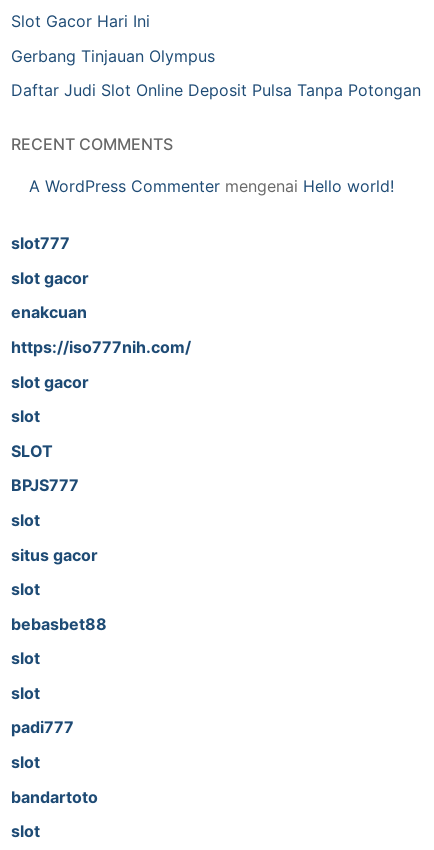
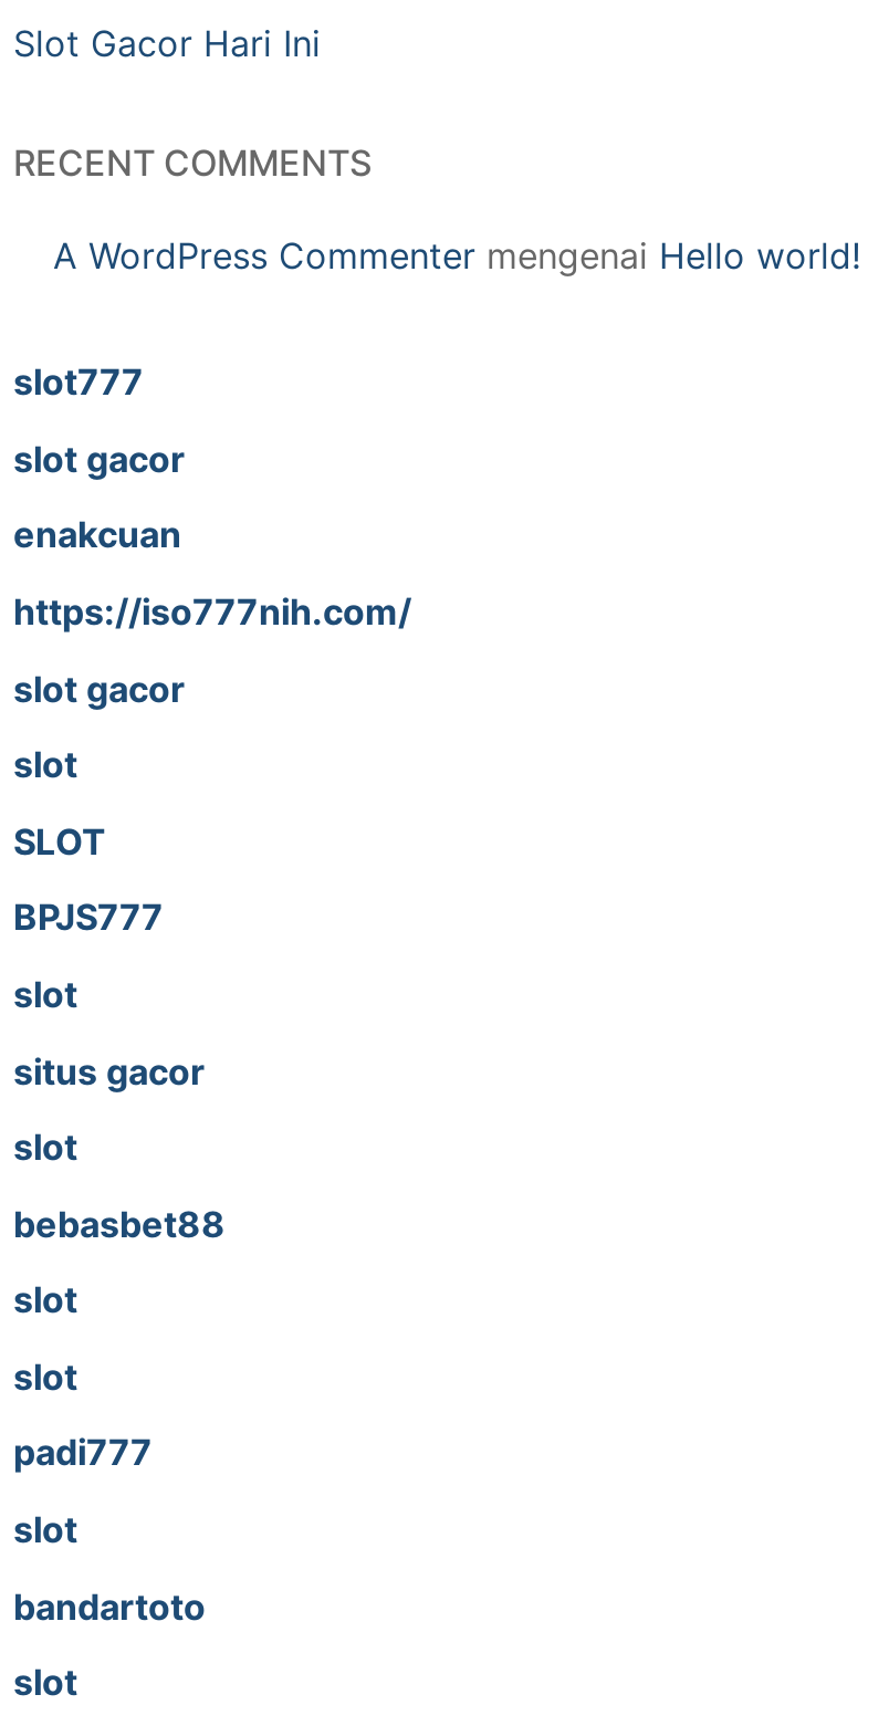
[11,46,421,100] Gerbang Tinjauan Olympus | Daftar Judi Slot Online Deposit Pulsa Tanpa Potongan -> none

